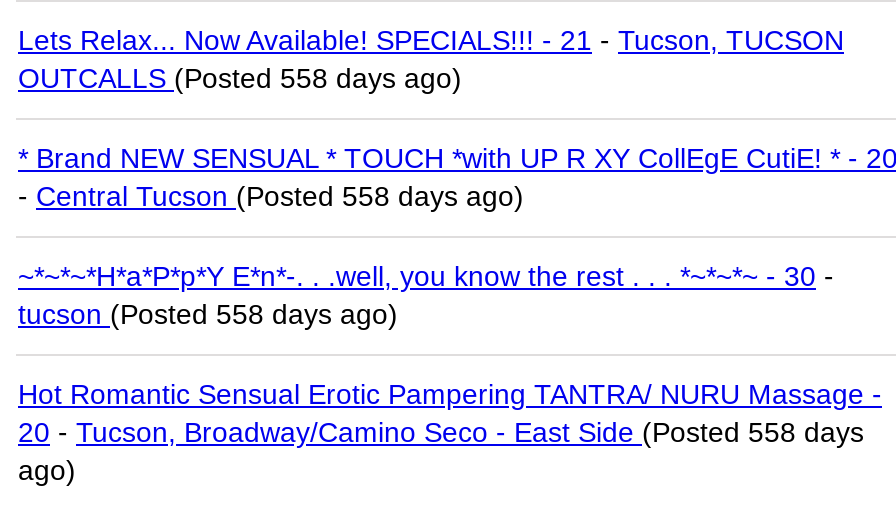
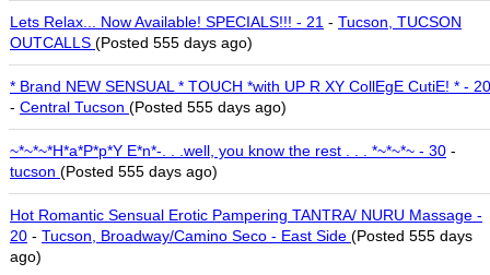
[18,62,462,94] OUTCALLS (Posted 558 days ago) -> [10,34,253,52] OUTCALLS (Posted 555 days ago)
[18,180,524,212] - Central Tucson (Posted 558 days ago) -> [10,98,287,116] - Central Tucson (Posted 555 days ago)
[18,298,398,330] tucson (Posted 558 days ago) -> [10,163,218,180] tucson (Posted 555 days ago)
[18,416,864,448] 20 - Tucson, Broadway/Camino Seco - East Side (Posted 558 days -> [10,227,472,245] 20 - Tucson, Broadway/Camino Seco - East Side (Posted 555 days

